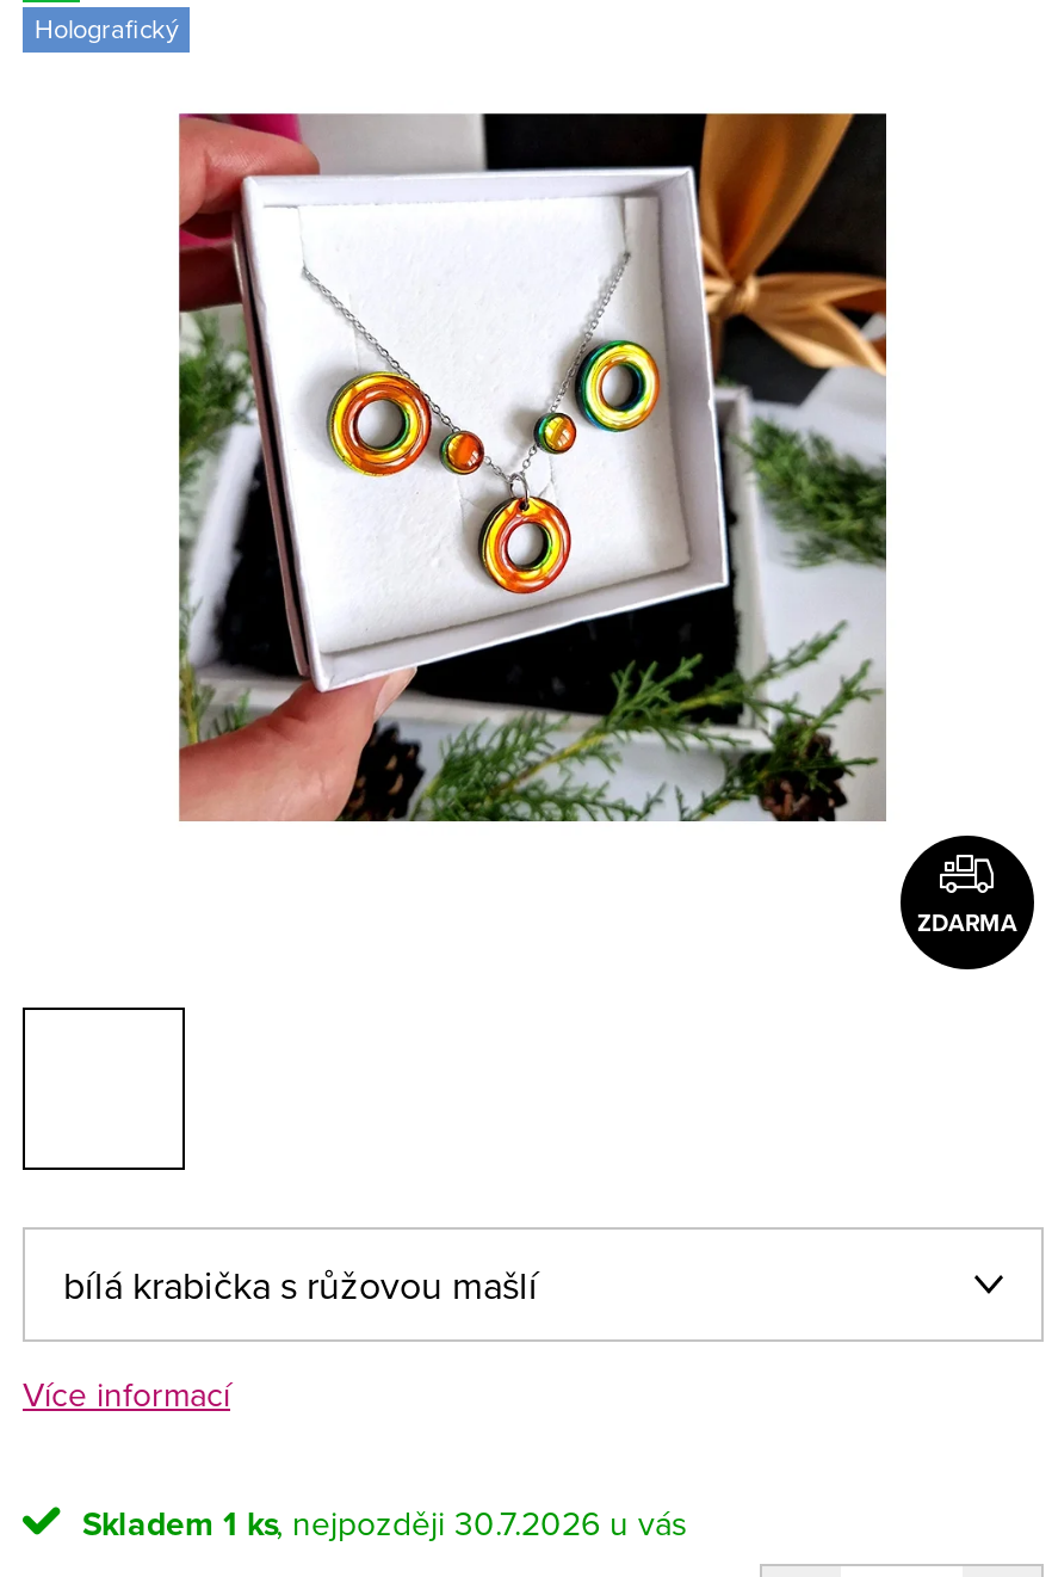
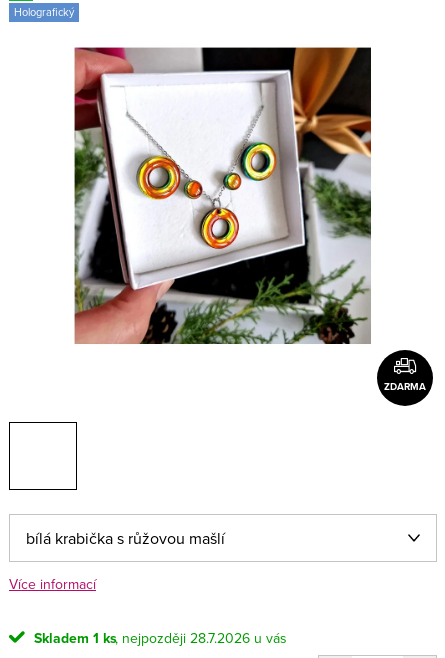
[445,1499,609,1546] 30.7.2026 -> [186,628,254,648] 28.7.2026

